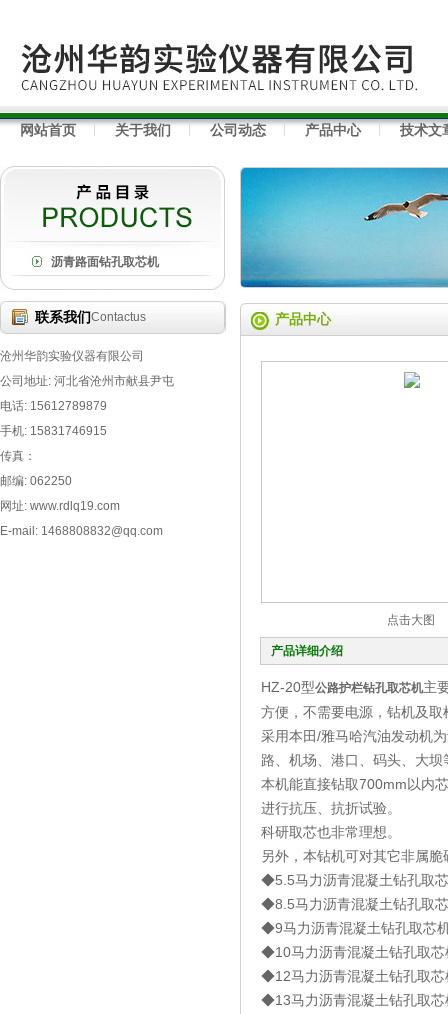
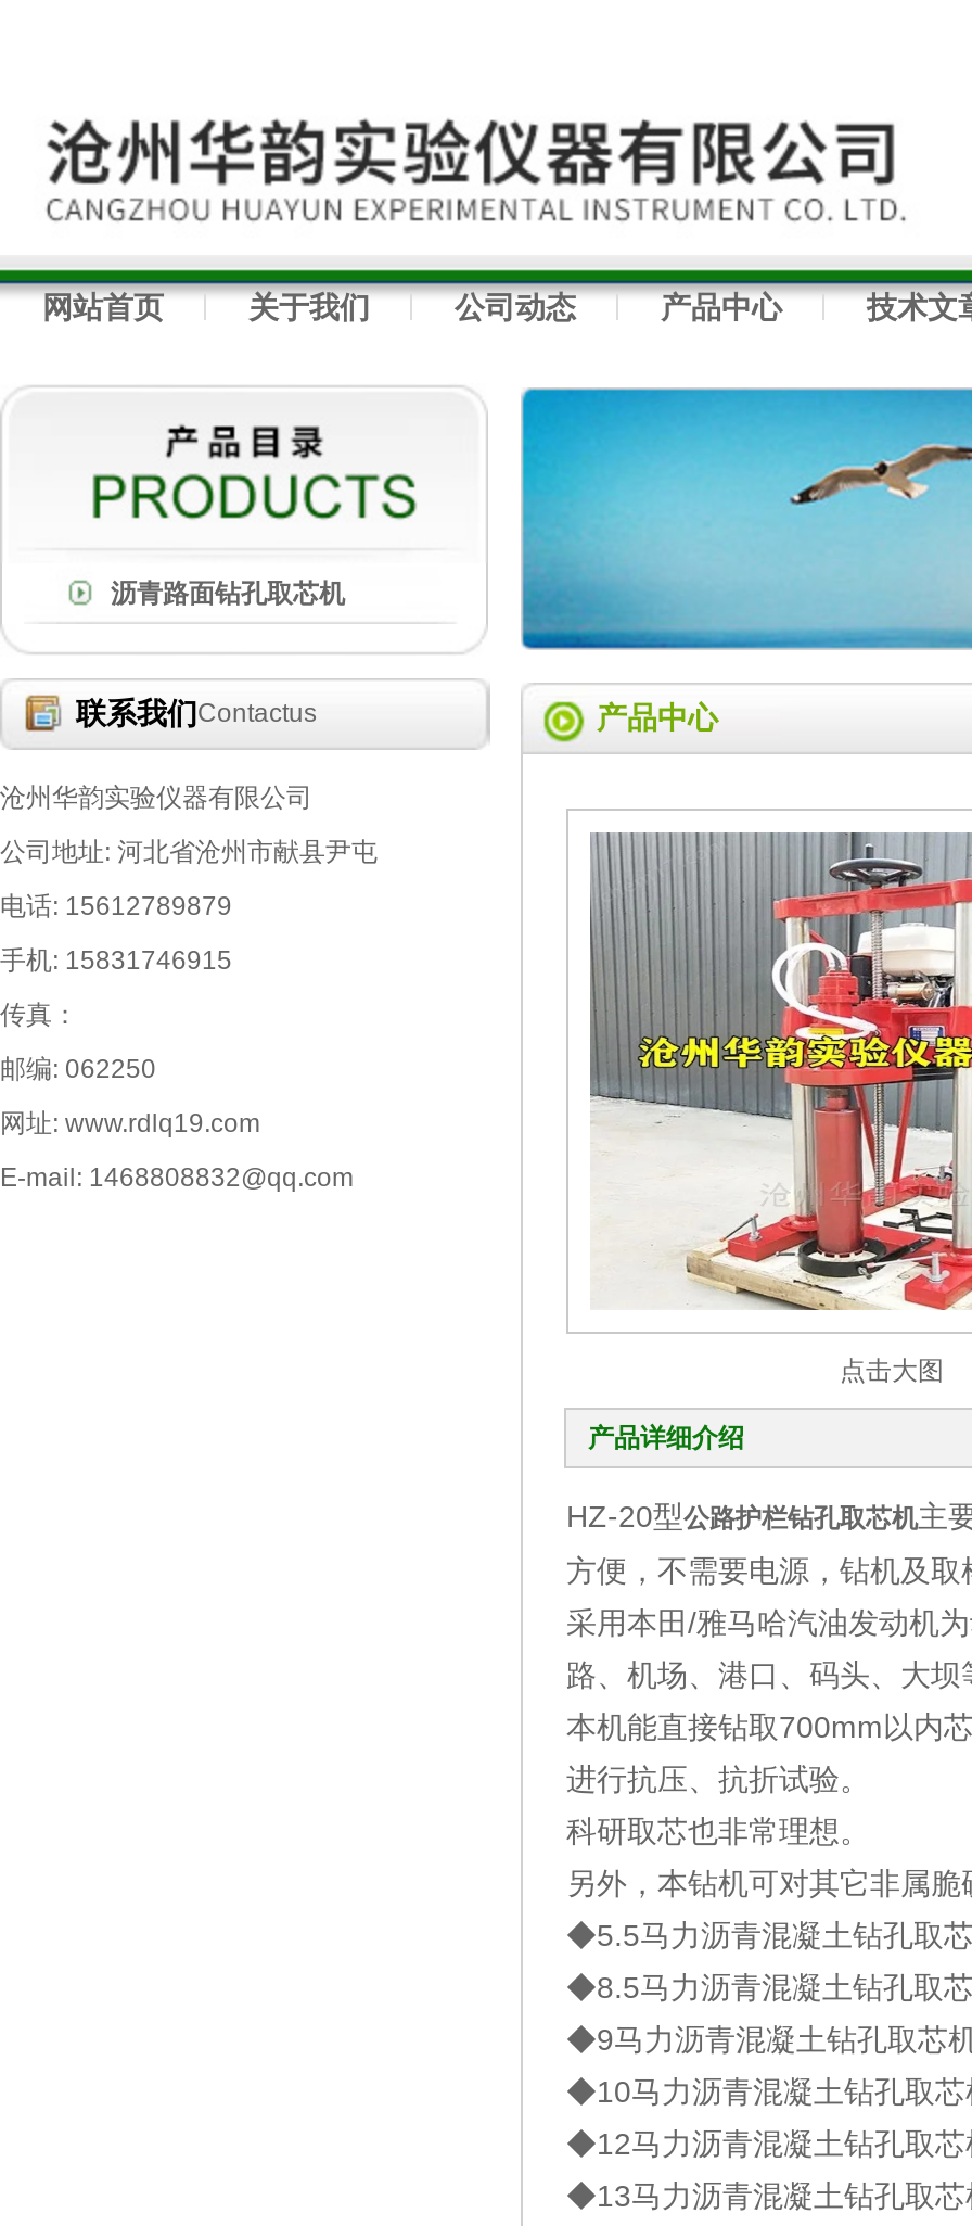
none -> [588,830,965,1312] [image]

